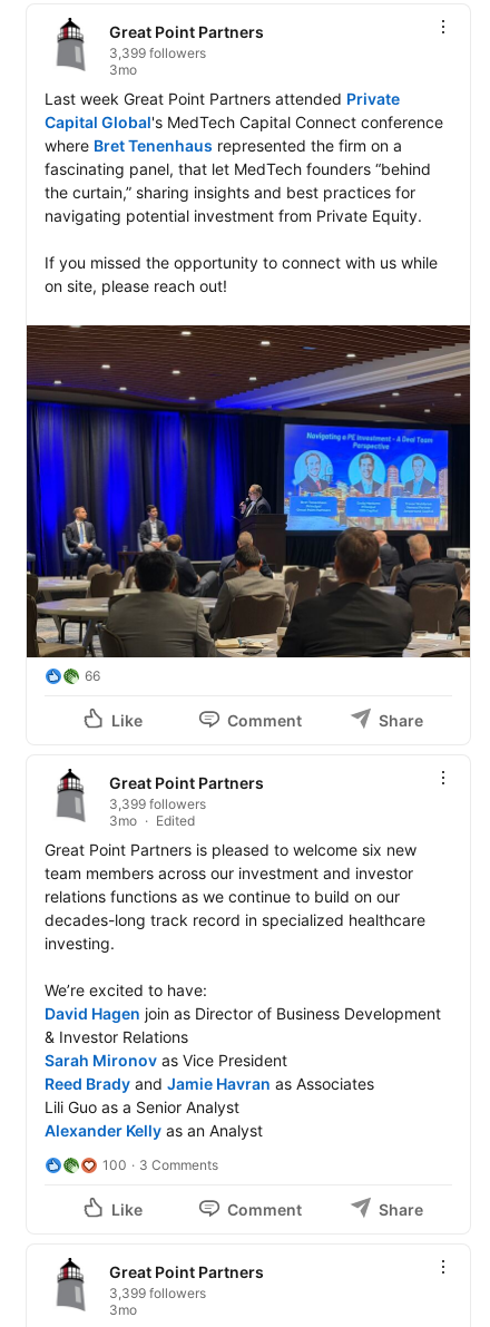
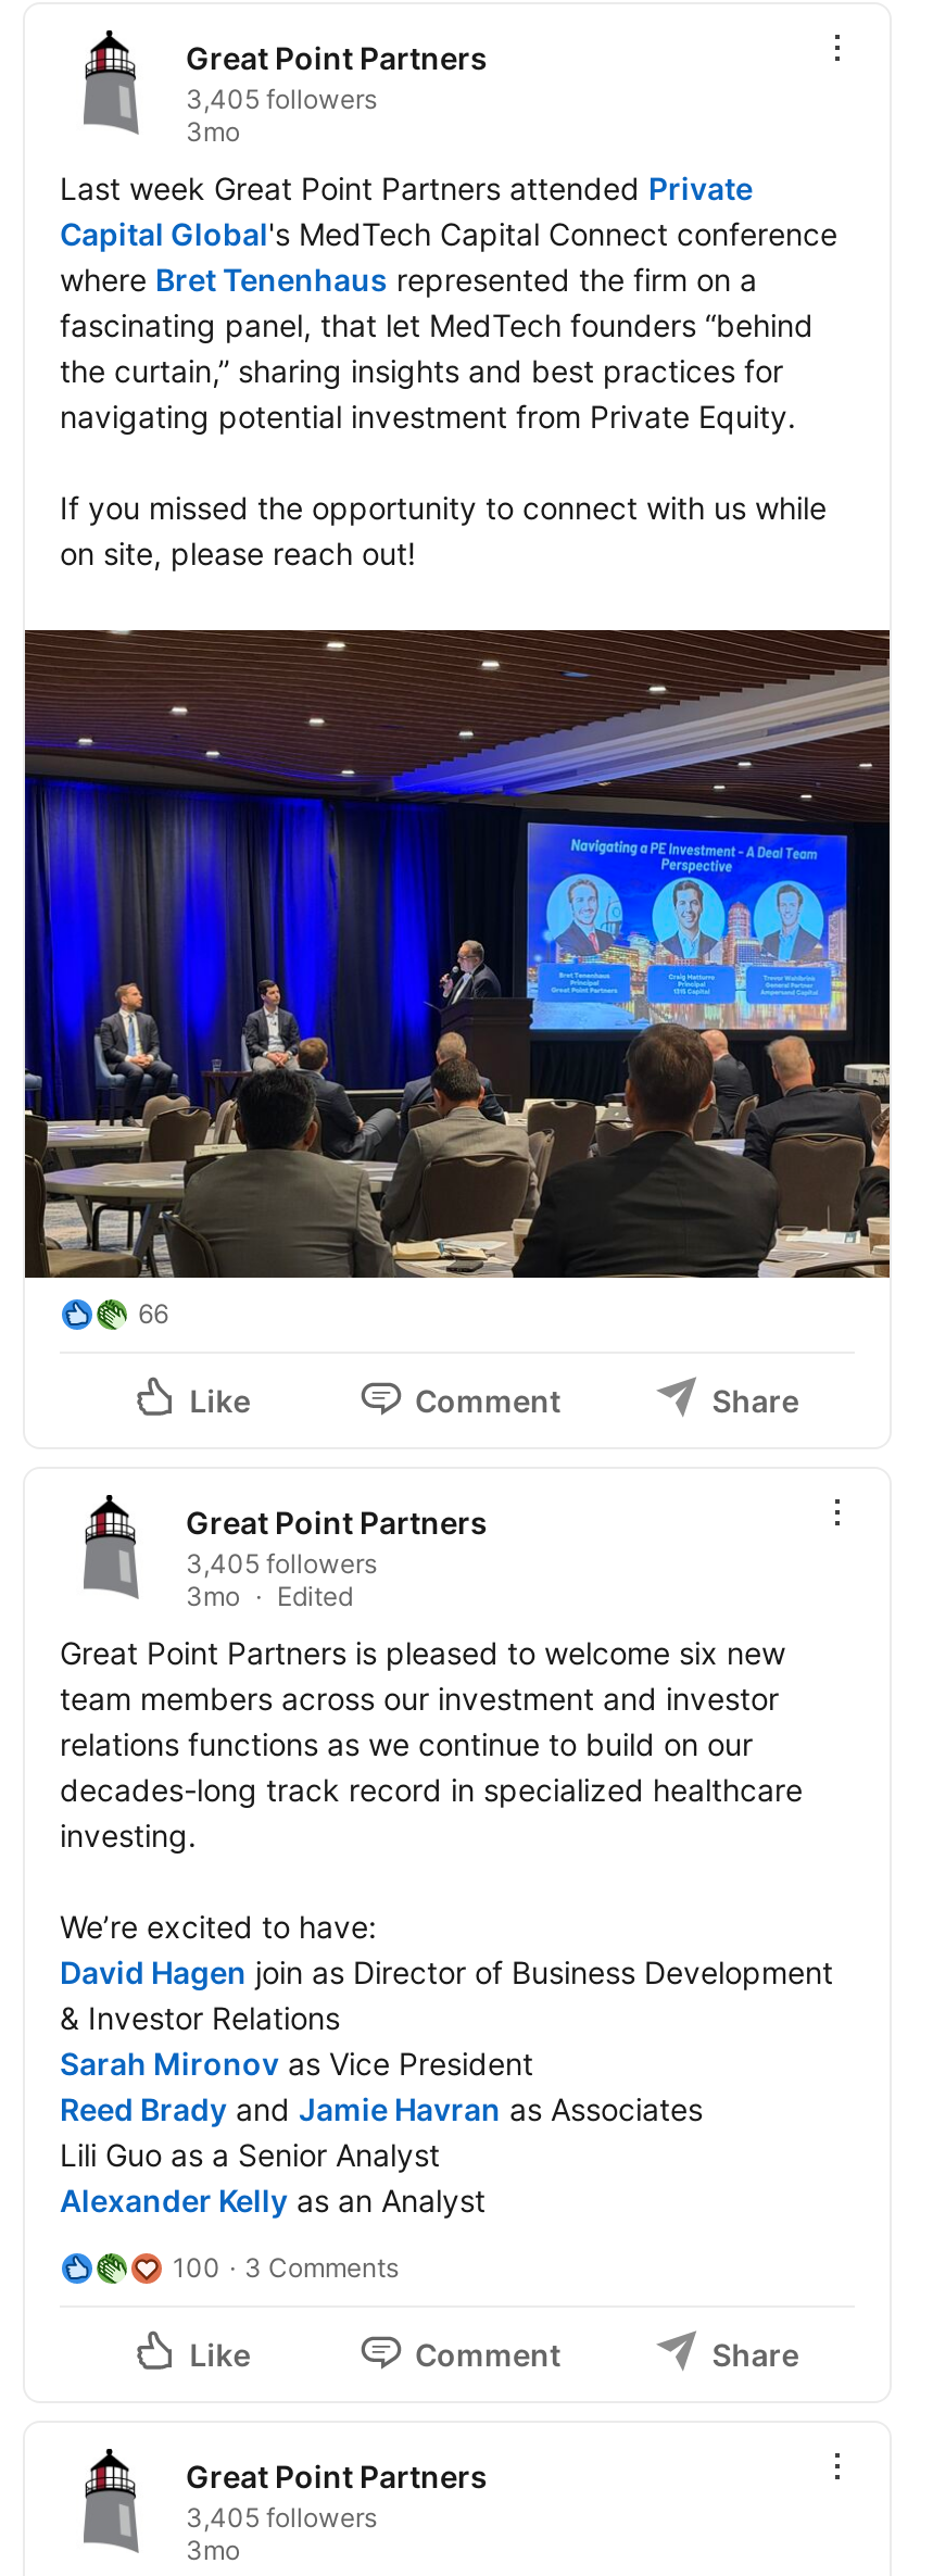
[109,44,206,61] 3,399 followers -> [186,82,377,114] 3,405 followers
[109,796,206,812] 3,399 followers -> [186,1547,377,1580] 3,405 followers
[109,1285,206,1301] 3,399 followers -> [186,2501,377,2534] 3,405 followers

